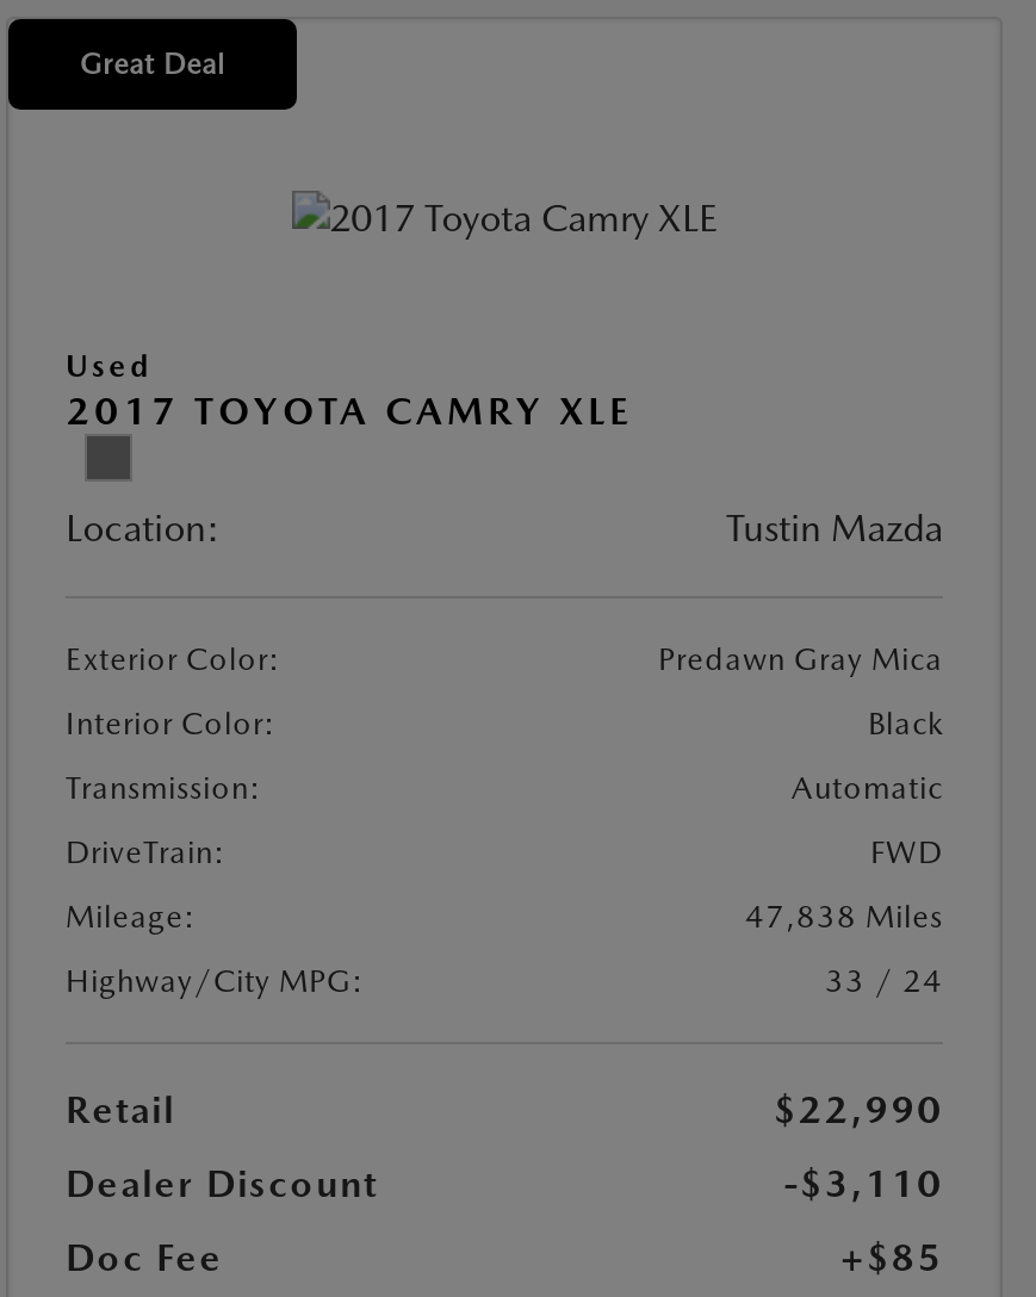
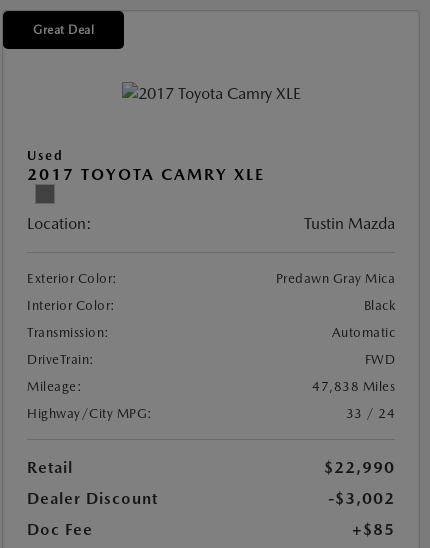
[783,1159,943,1205] -$3,110 -> [328,489,395,508] -$3,002

